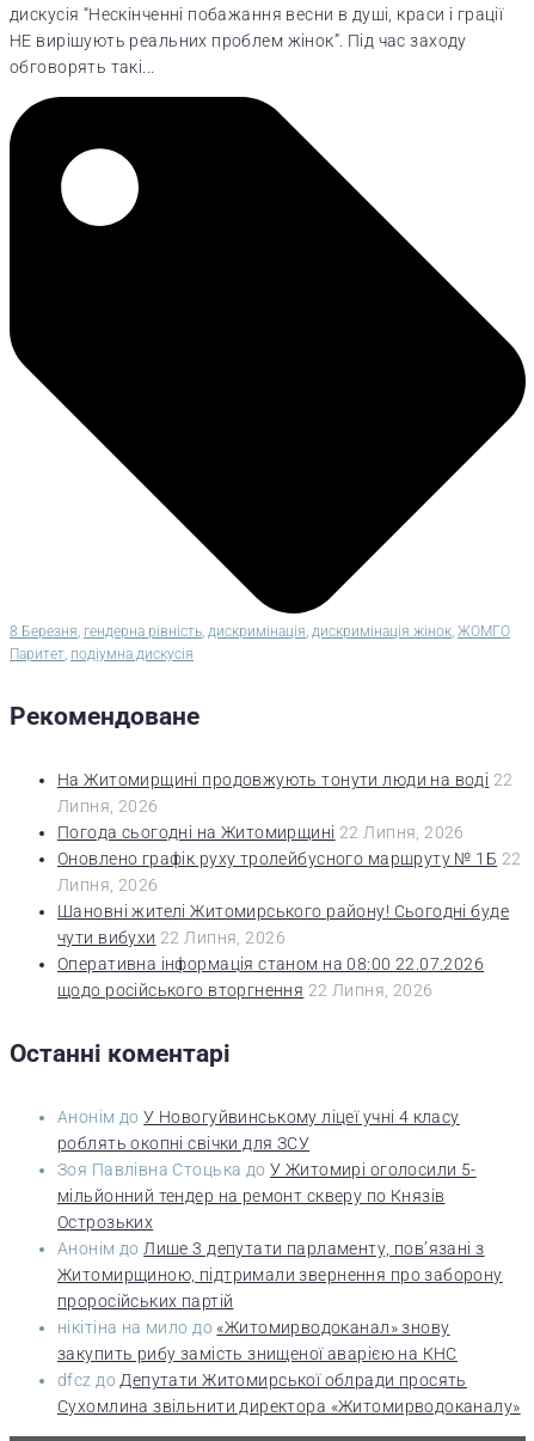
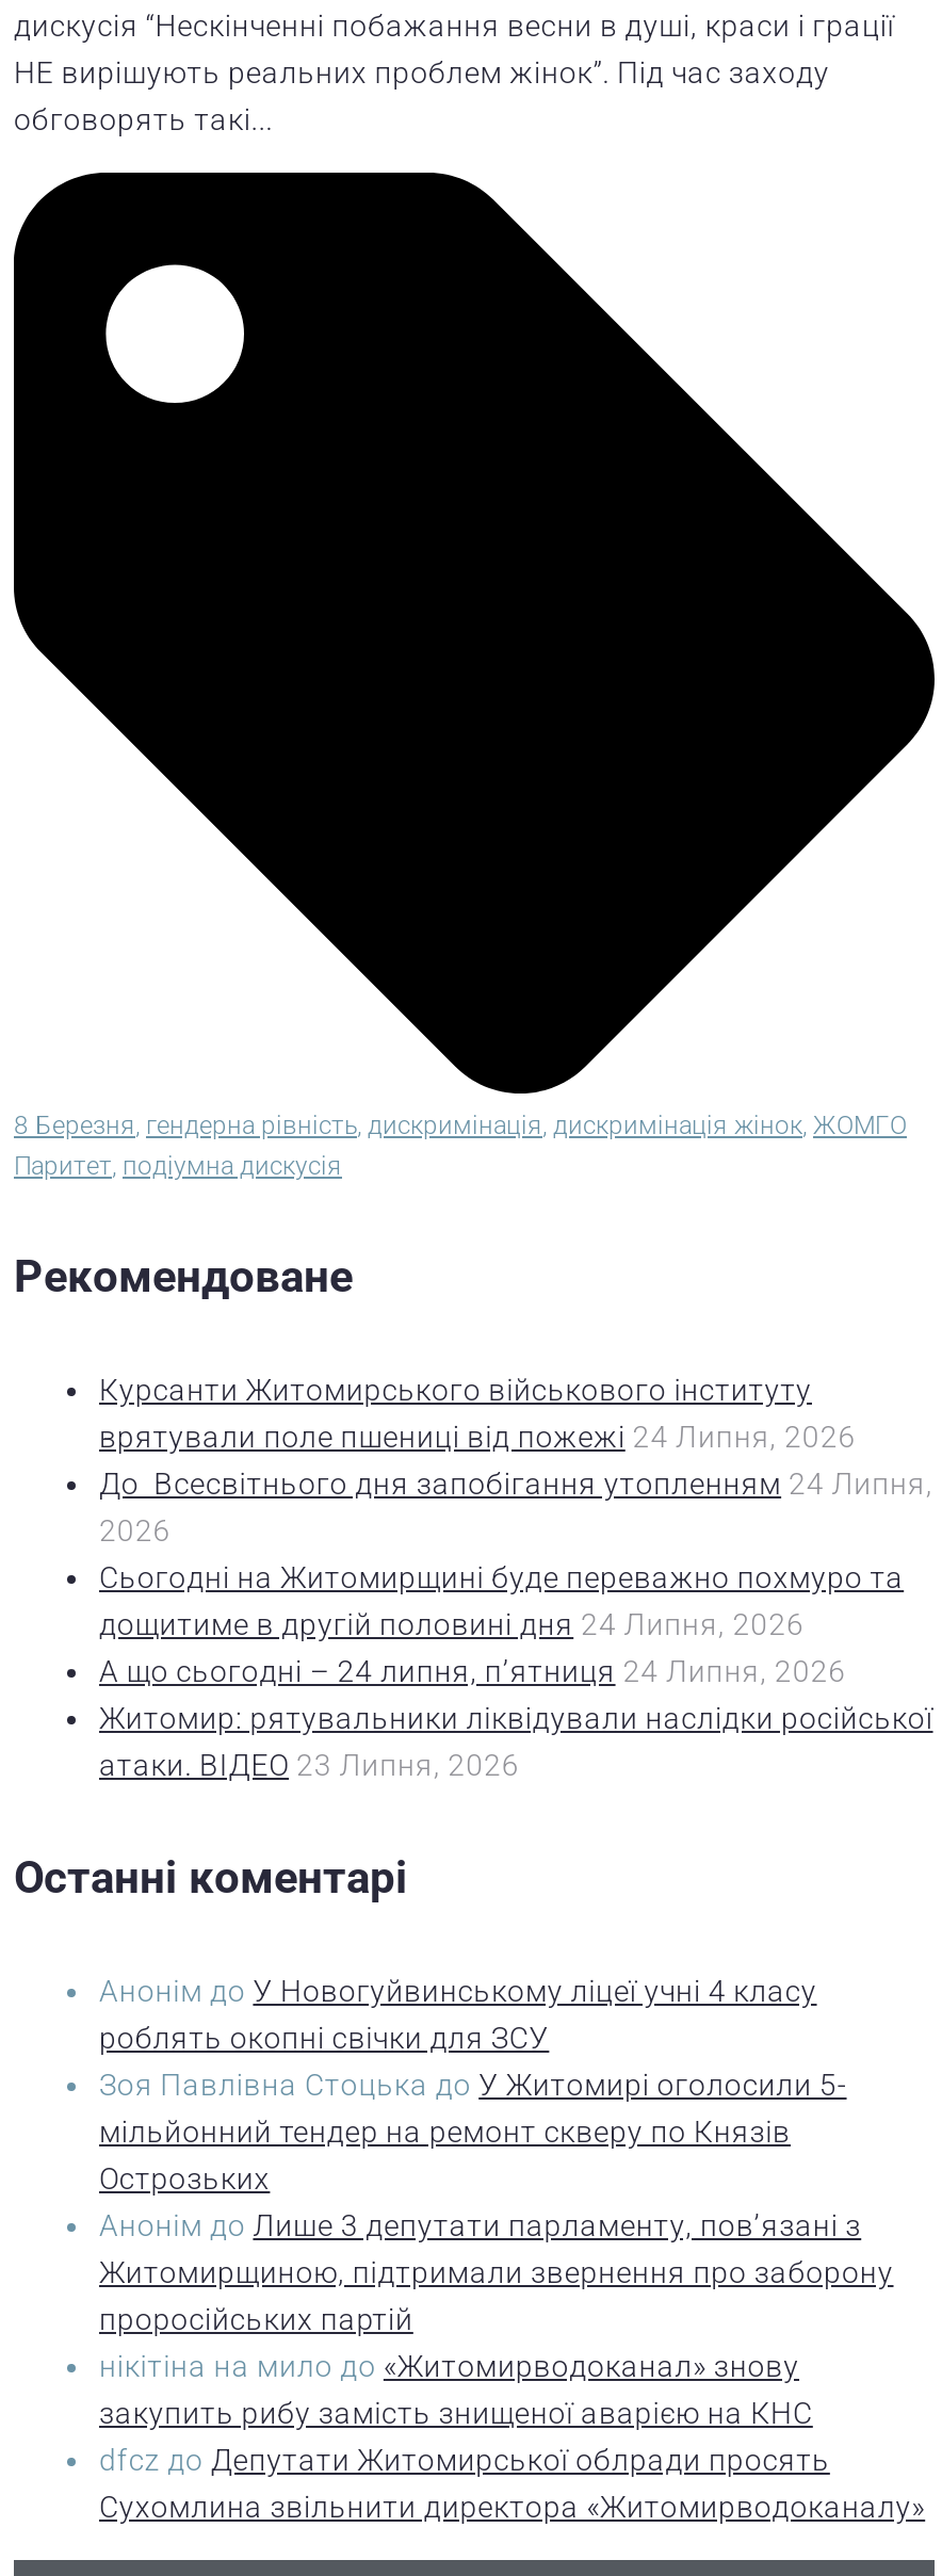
[57,770,521,999] На Житомирщині продовжують тонути люди на воді 22 | Липня, 2026 | Погода сьогодні на Житомирщині 22 Липня, 2026 | Оновлено графік руху тролейбусного маршруту № 1Б 22 | Липня, 2026 | Шановні жителі Житомирського району! Сьогодні буде | чути вибухи 22 Липня, 2026 | Оперативна інформація станом на 08:00 22.07.2026 | щодо російського вторгнення 22 Липня, 2026 -> [99,1372,933,1781] Курсанти Житомирського військового інституту | врятували поле пшениці від пожежі 24 Липня, 2026 | До Всесвітнього дня запобігання утопленням 24 Липня, | 2026 | Сьогодні на Житомирщині буде переважно похмуро та | дощитиме в другій половині дня 24 Липня, 2026 | А що сьогодні – 24 липня, пʼятниця 24 Липня, 2026 | Житомир: рятувальники ліквідували наслідки російської | атаки. ВІДЕО 23 Липня, 2026

